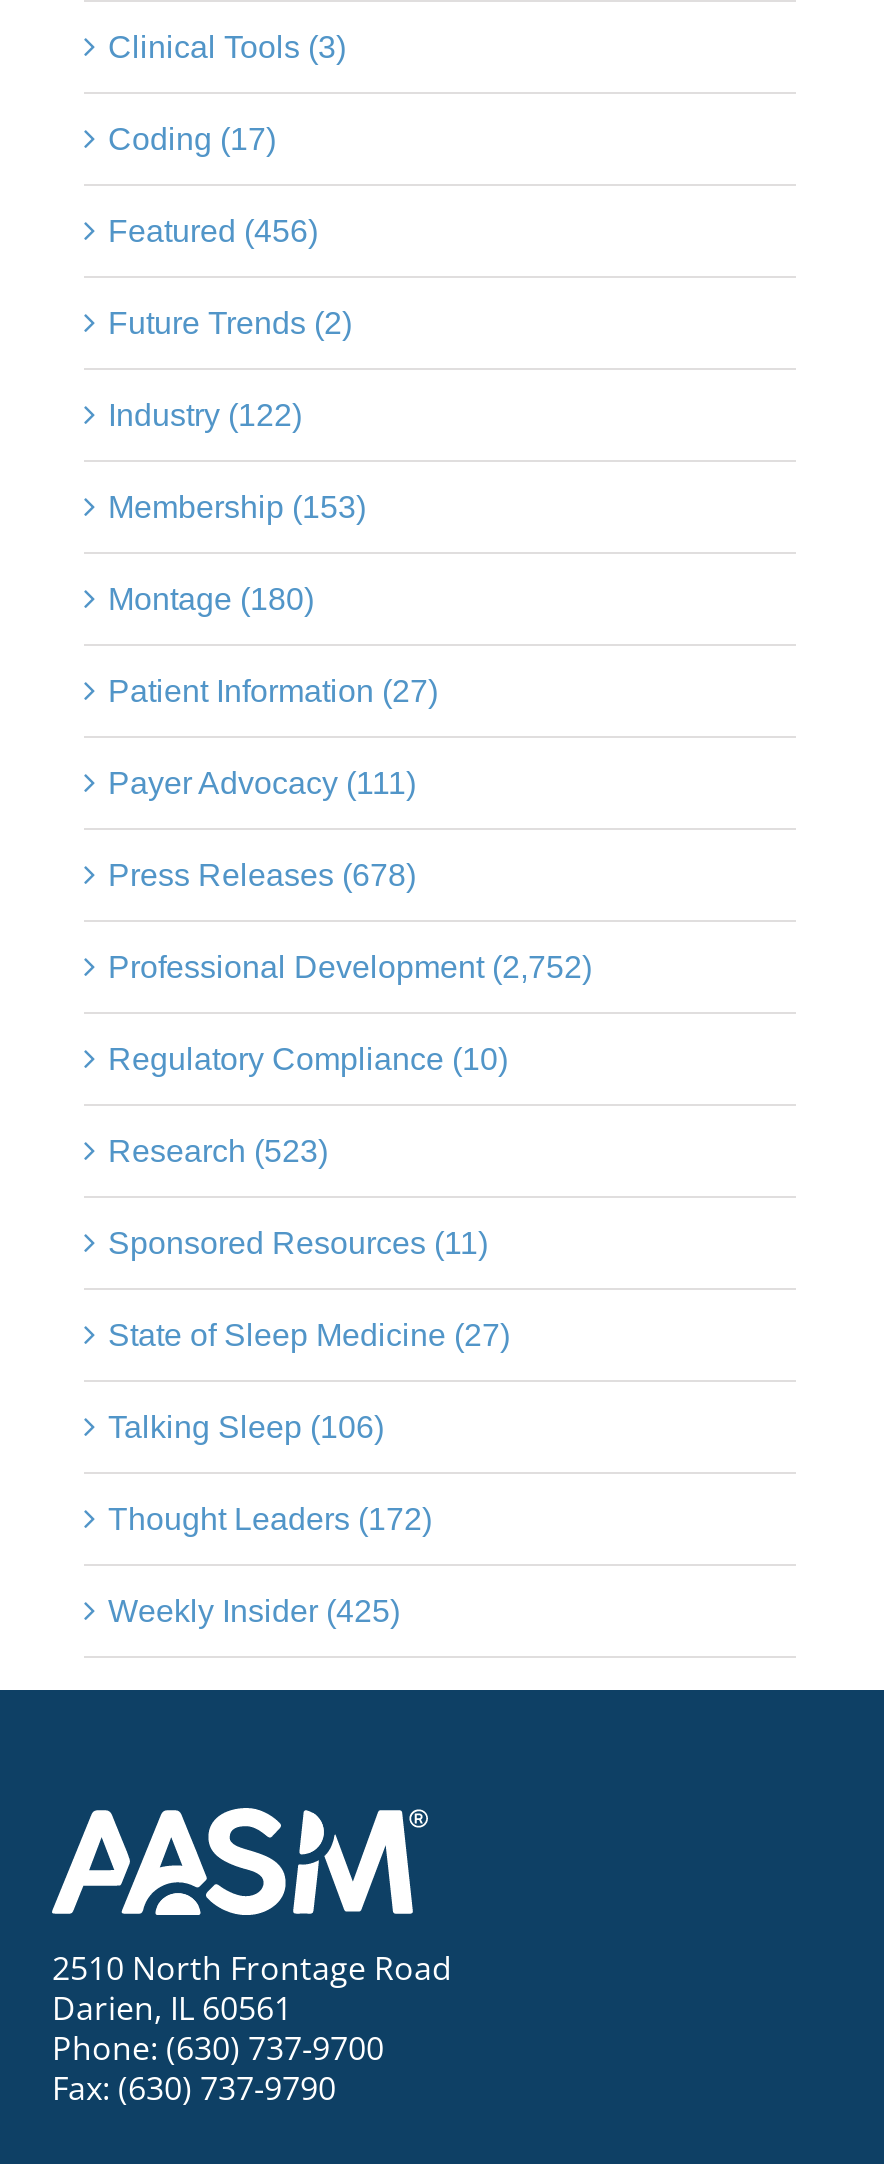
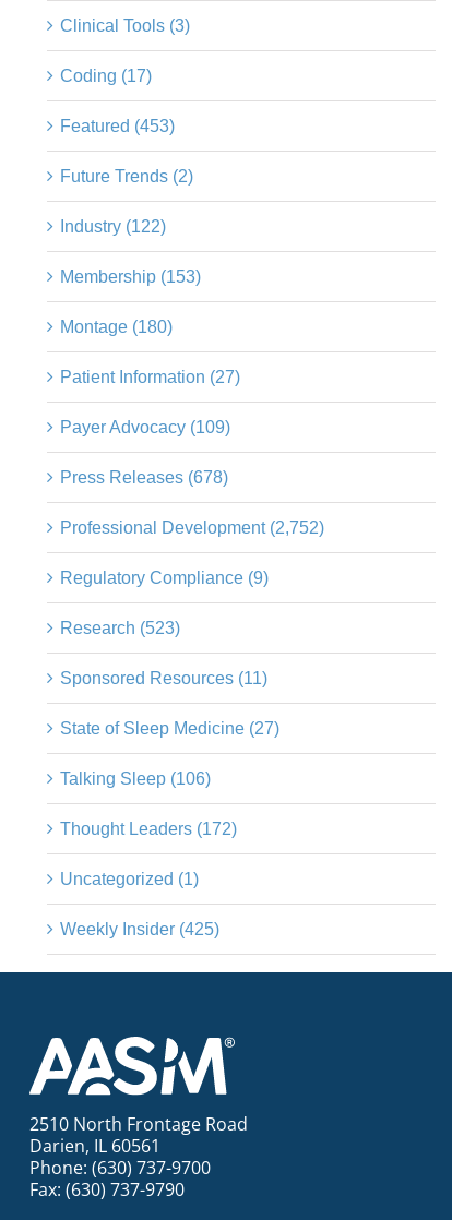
[108,214,318,248] Featured (456) -> [60,117,175,135] Featured (453)
[108,766,416,800] Payer Advocacy (111) -> [60,418,230,436] Payer Advocacy (109)
[108,1042,508,1076] Regulatory Compliance (10) -> [60,569,269,587] Regulatory Compliance (9)
none -> [60,870,199,888] Uncategorized (1)

